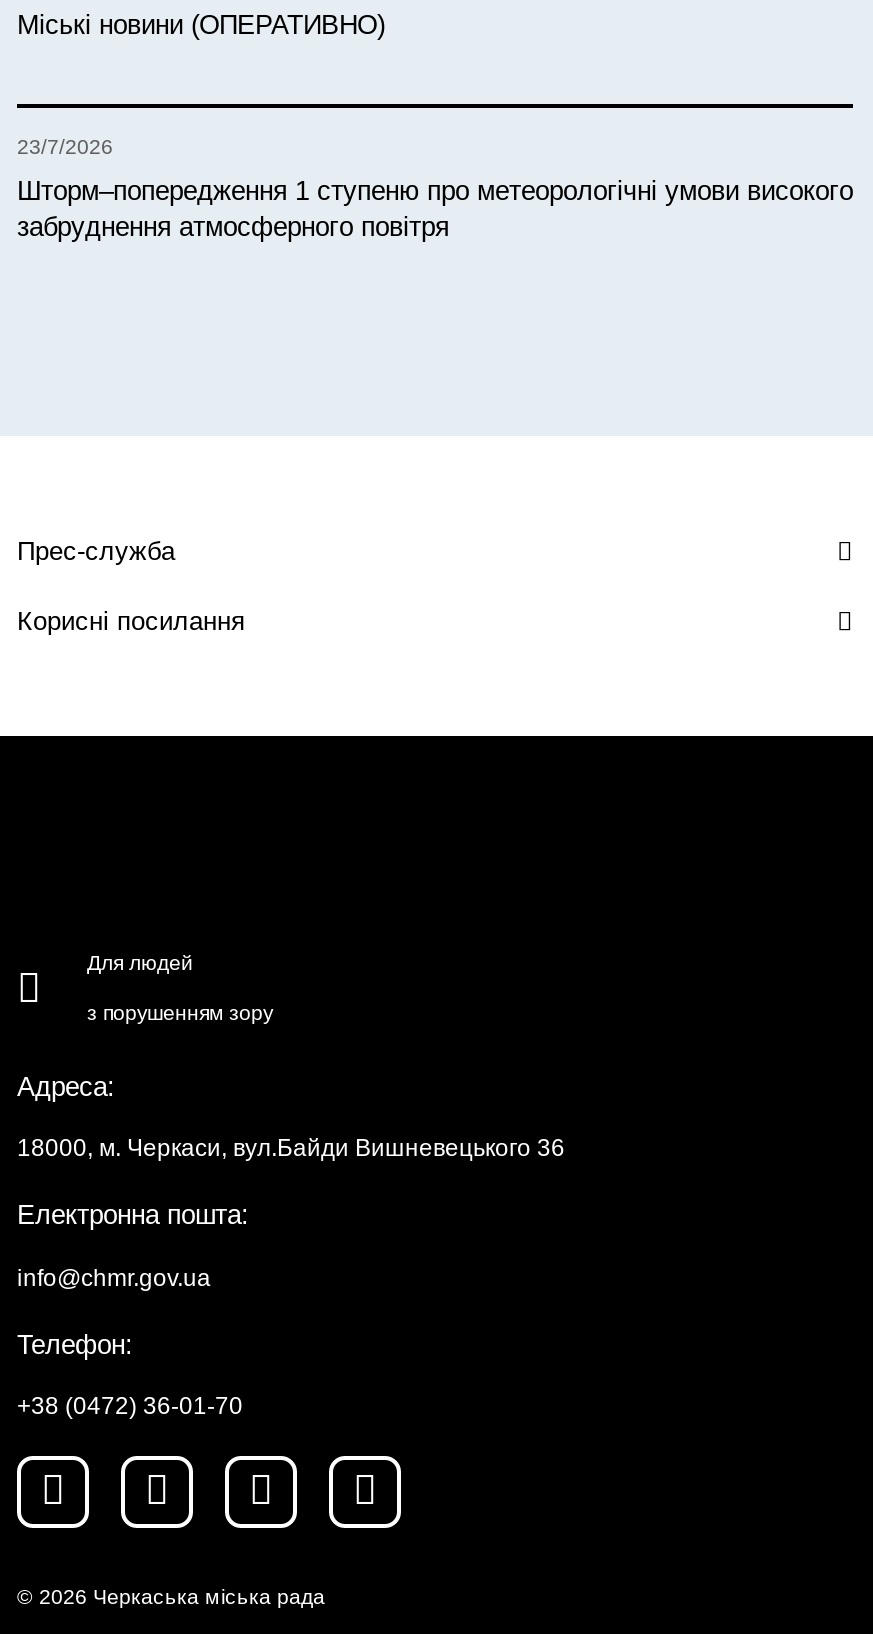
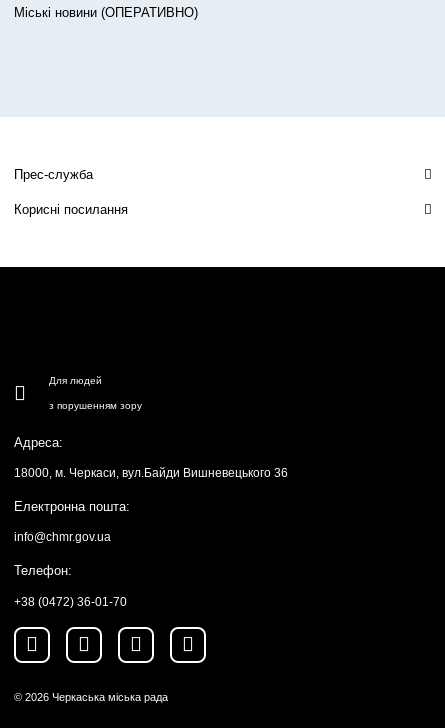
[17,133,853,241] 23/7/2026 | Шторм–попередження 1 ступеню про метеорологічні умови високого | забруднення атмосферного повітря -> none

